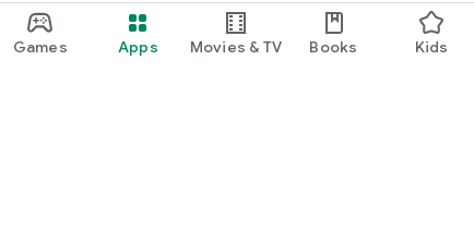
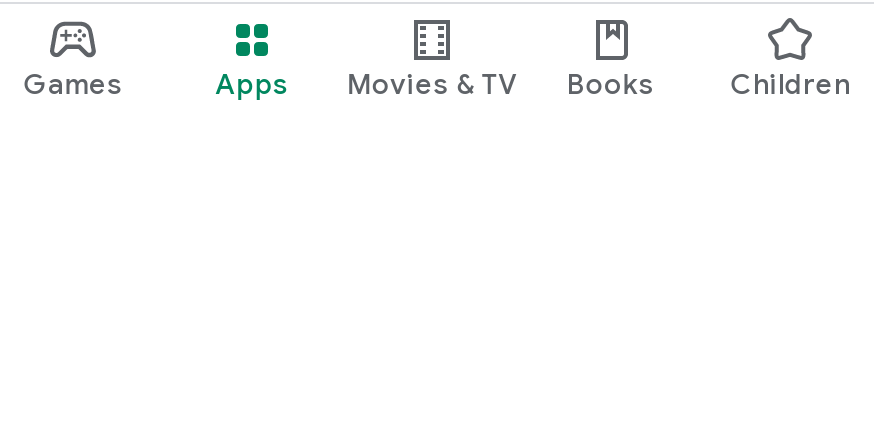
[415,37,449,56] Kids -> [730,65,850,101] Children

